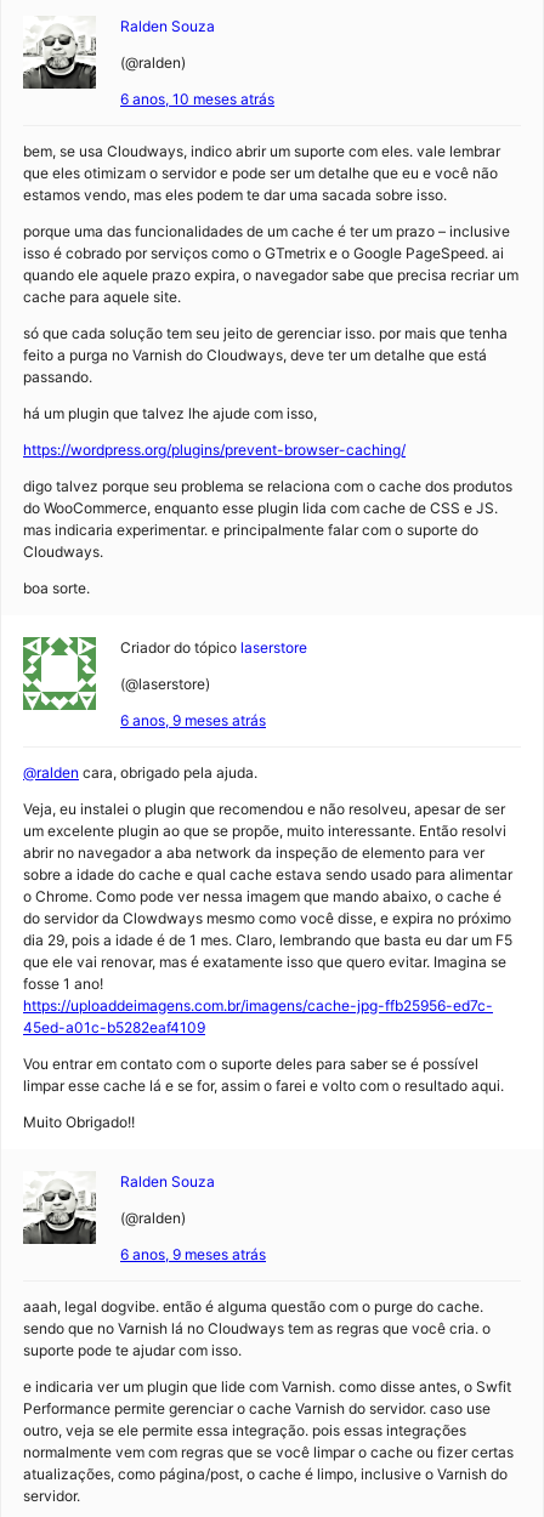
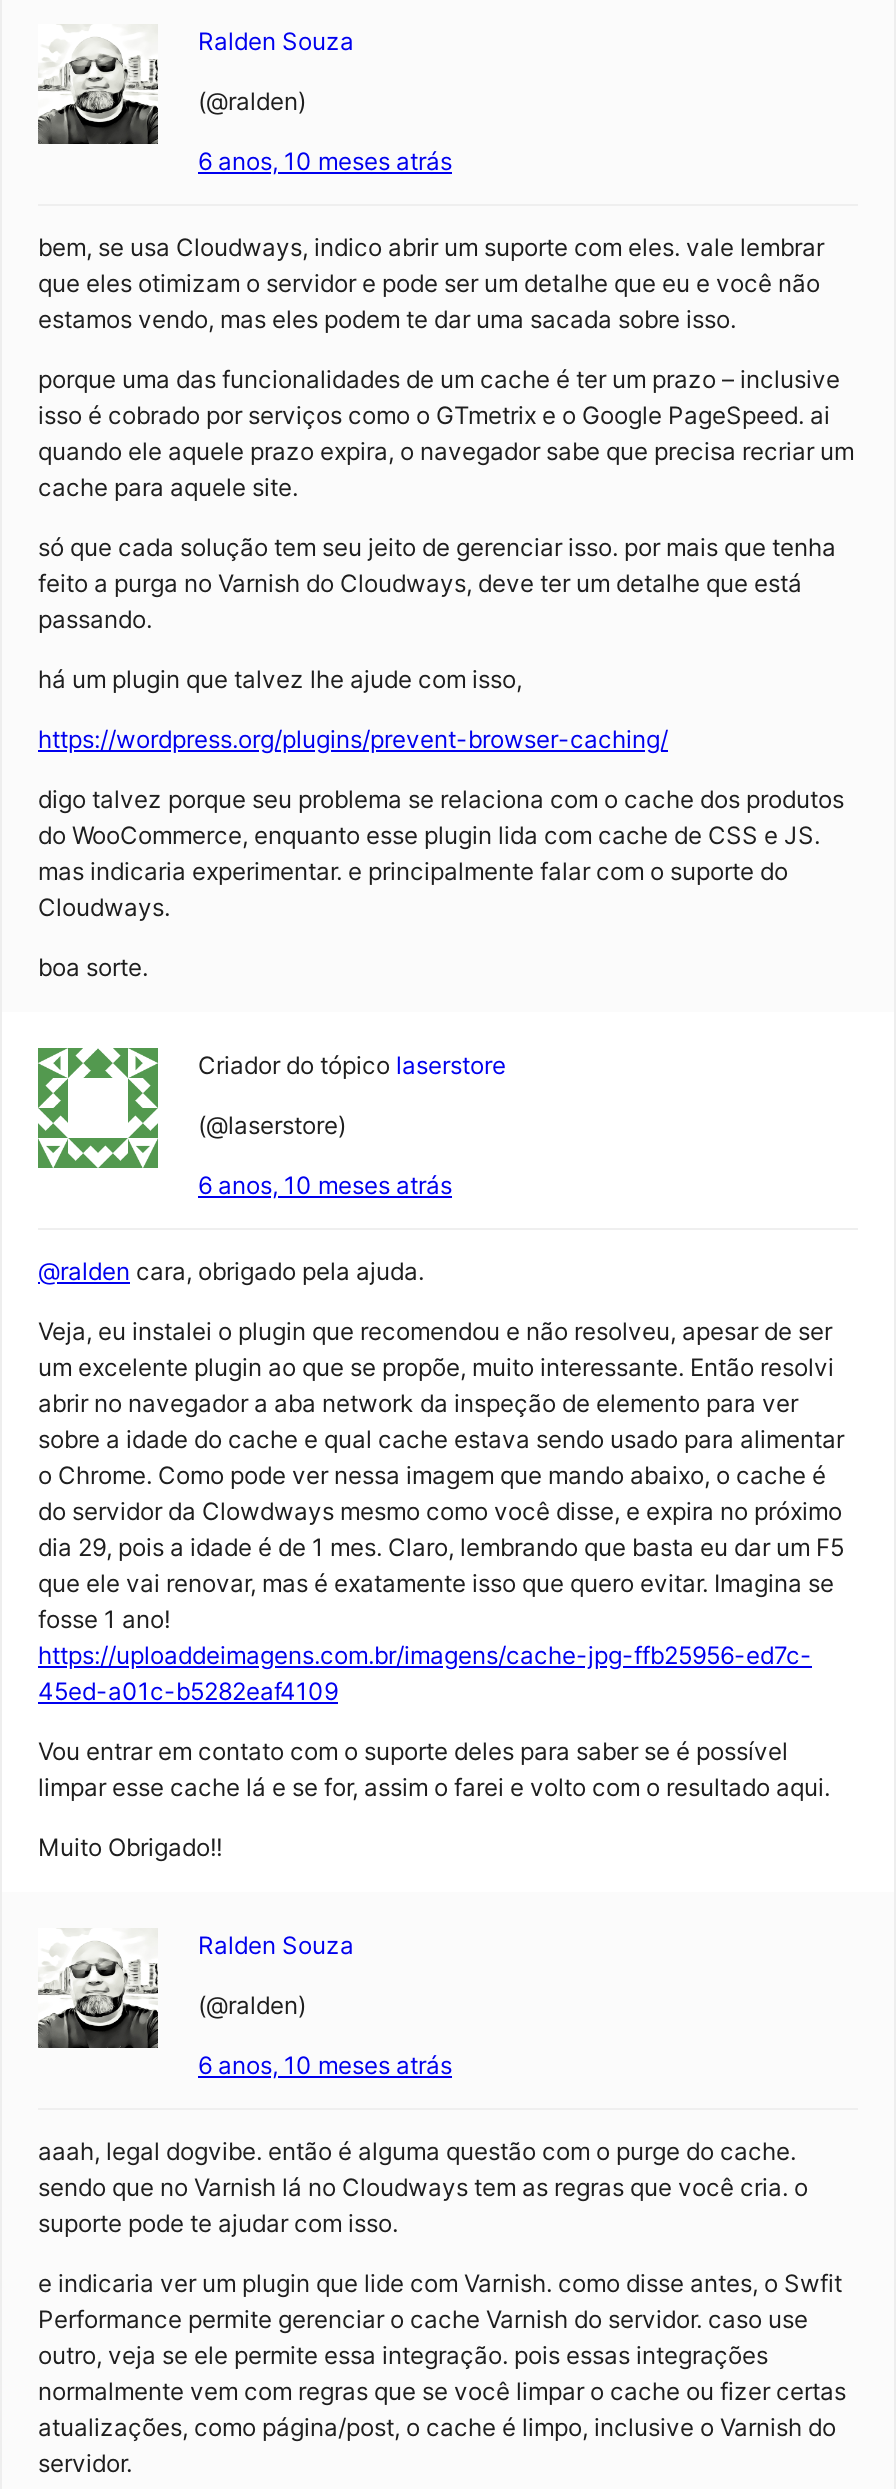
[120,711,266,729] 6 anos, 9 meses atrás -> [198,1170,452,1200] 6 anos, 10 meses atrás
[120,1245,266,1263] 6 anos, 9 meses atrás -> [198,2050,452,2080] 6 anos, 10 meses atrás

